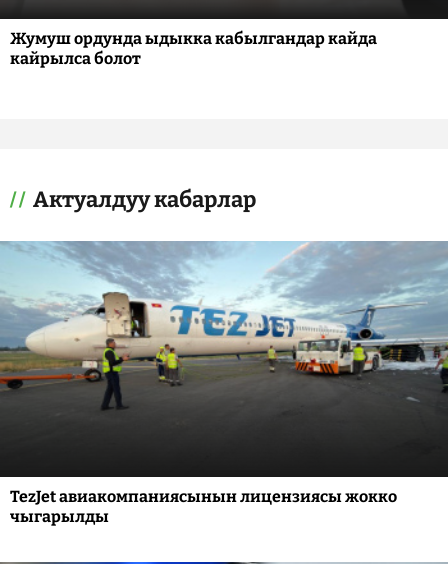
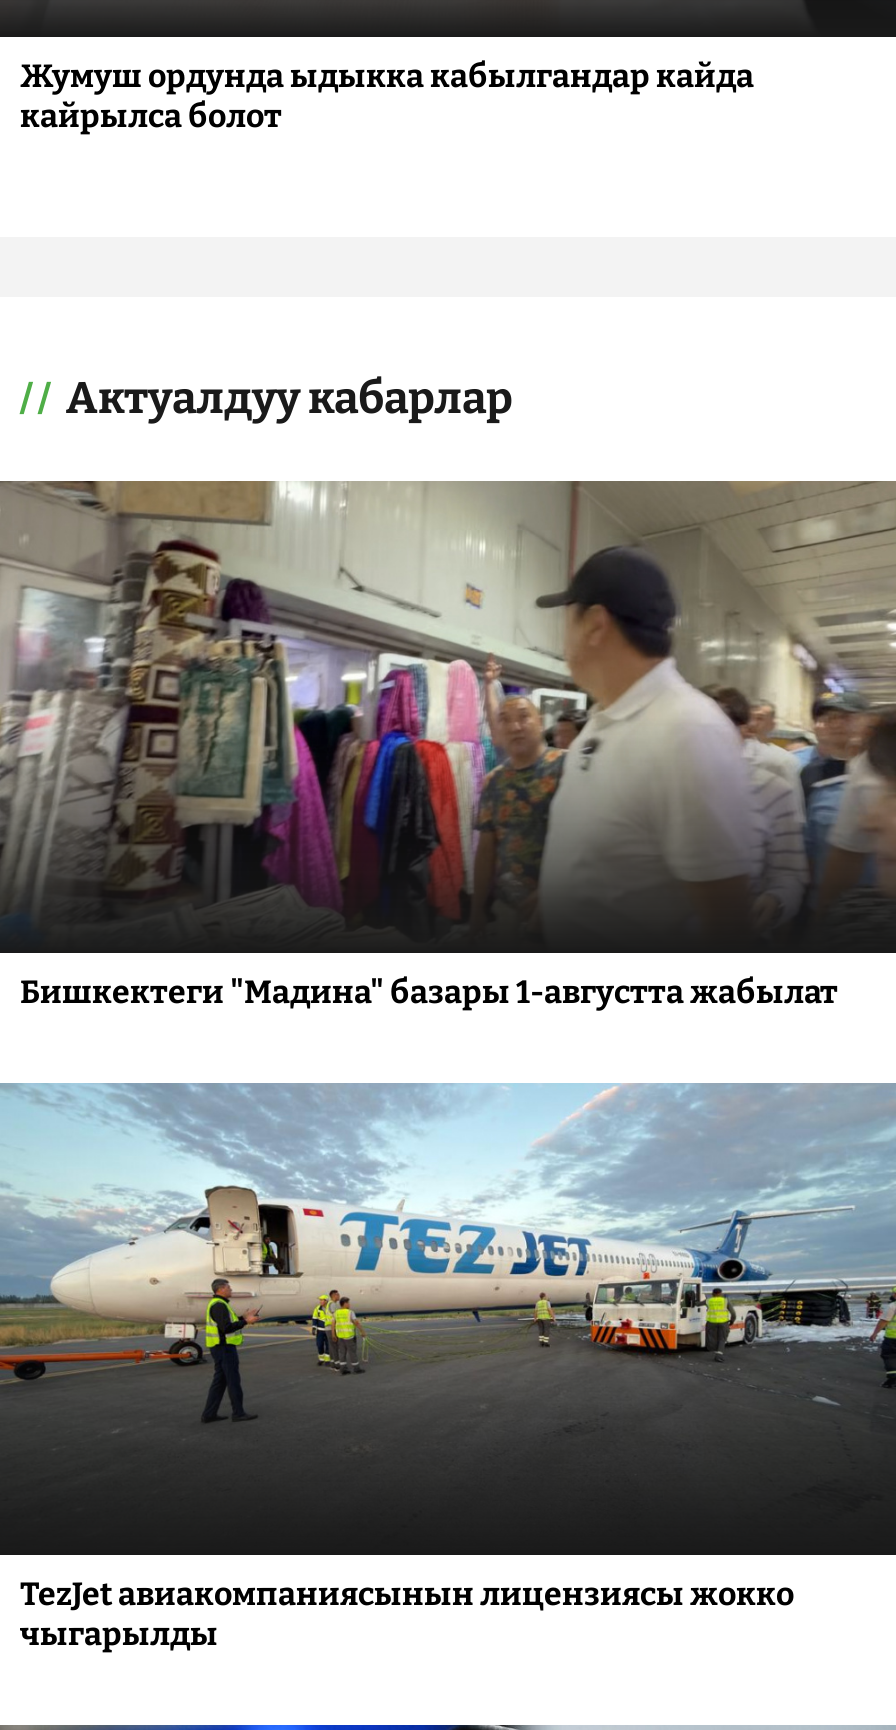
none -> [6,478,890,1012] [image] | Бишкектеги "Мадина" базары 1-августта жабылат

